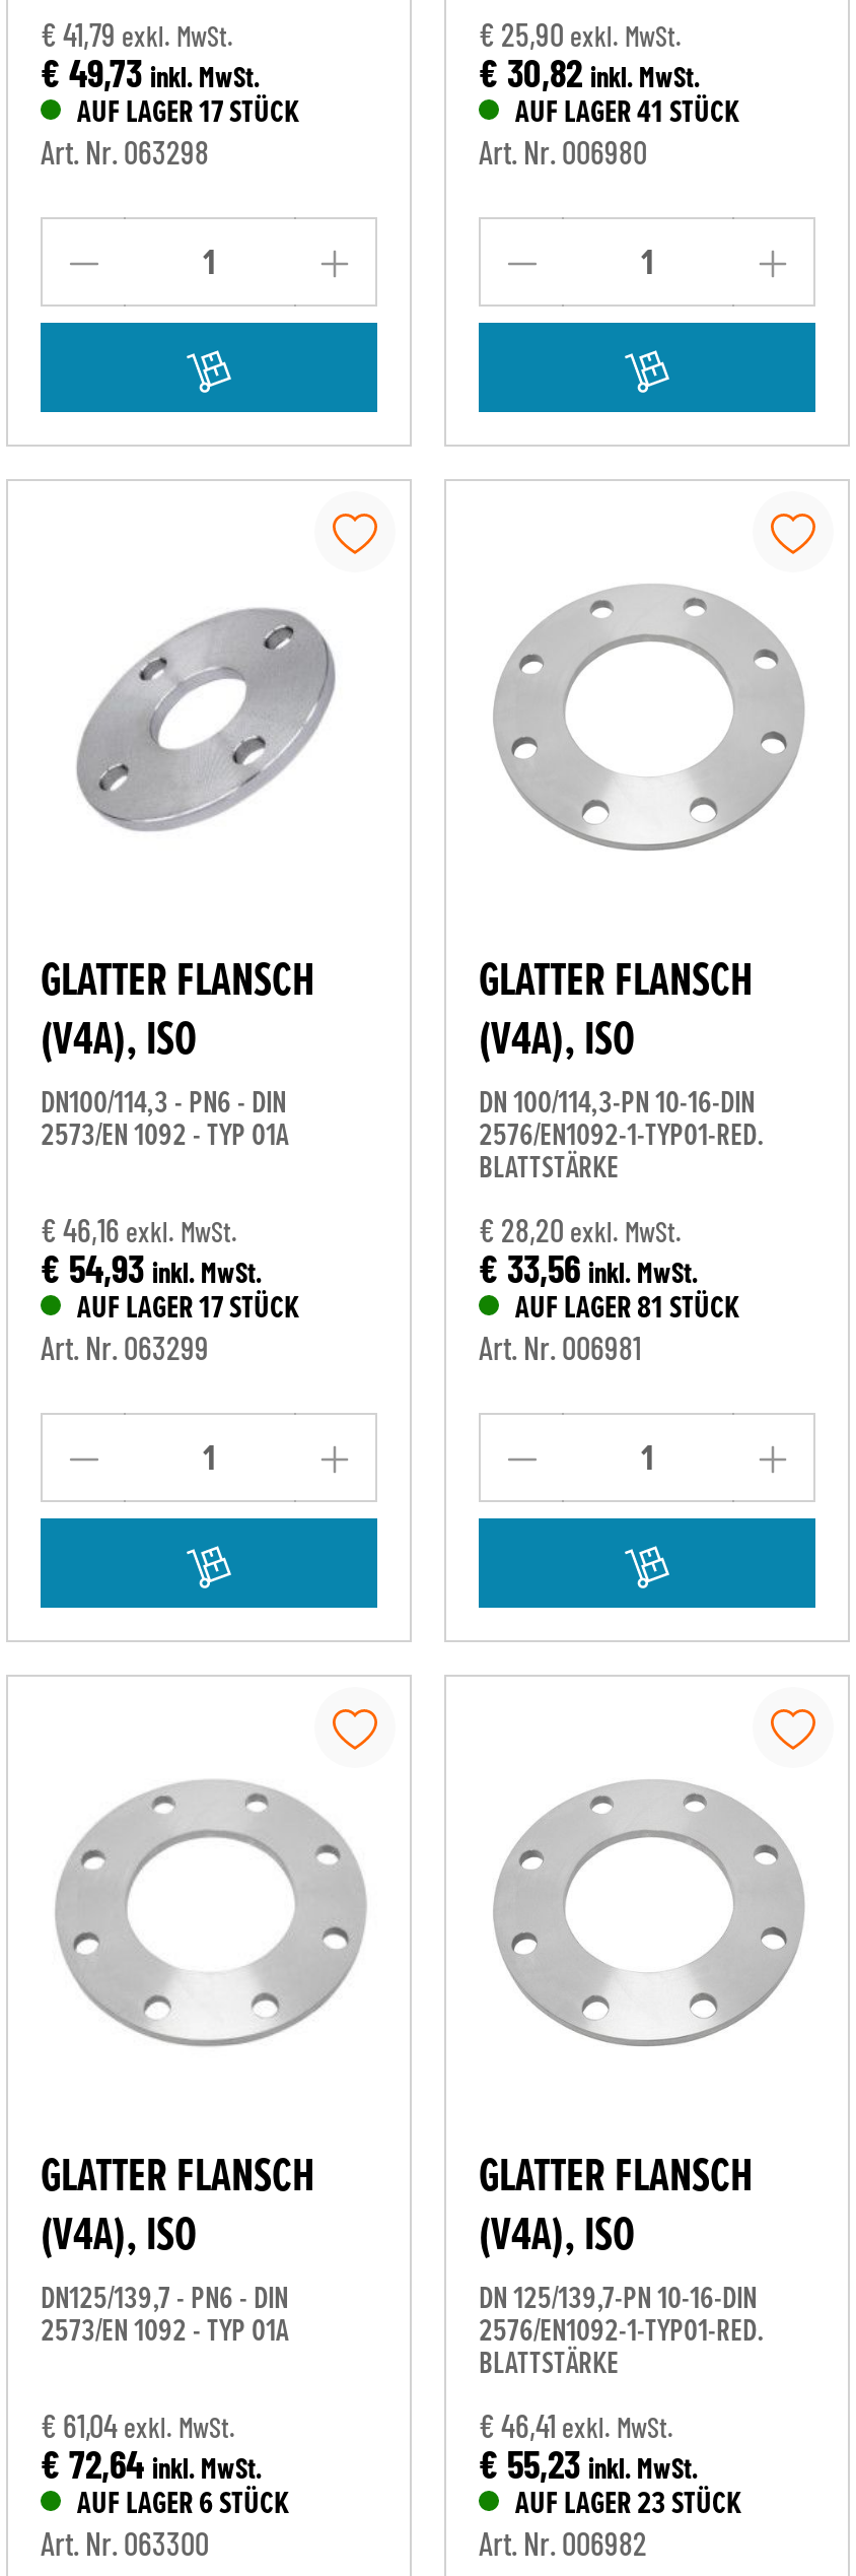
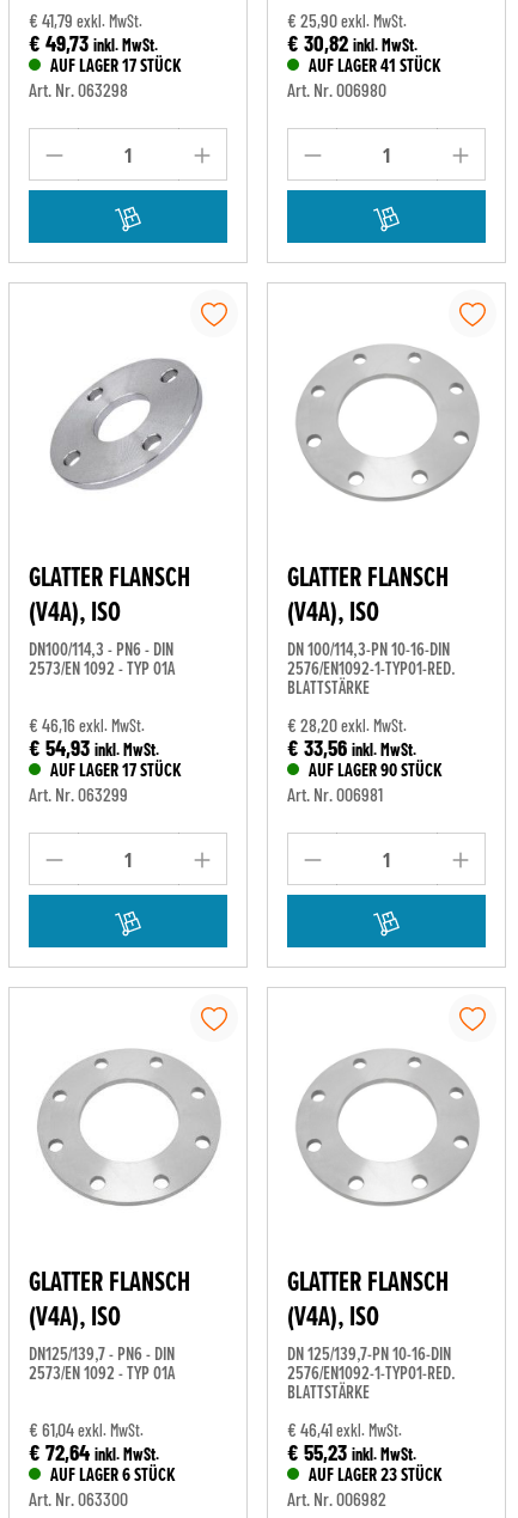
[509,1283,740,1330] AUF LAGER 81 STÜCK -> [305,756,443,784] AUF LAGER 90 STÜCK

